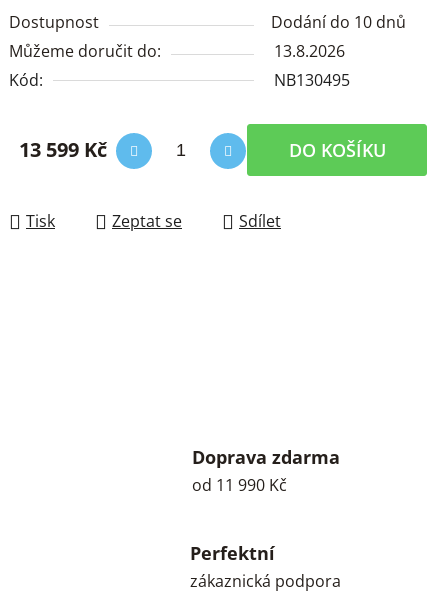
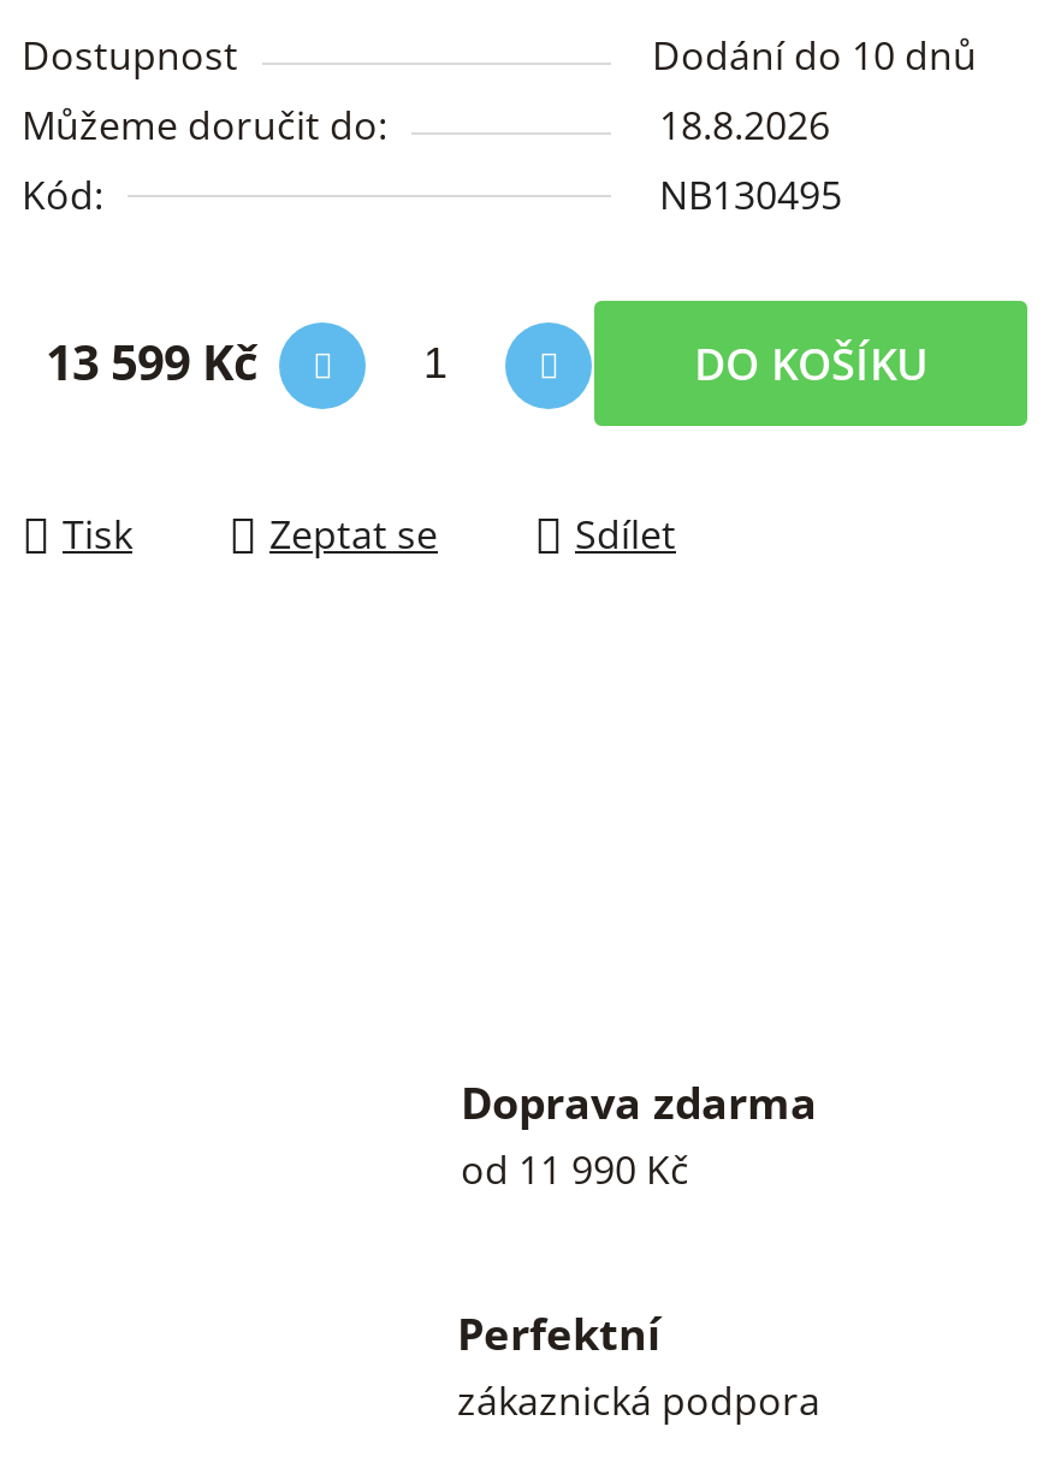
[274,40,345,62] 13.8.2026 -> [659,99,830,152] 18.8.2026

